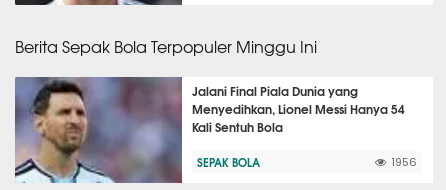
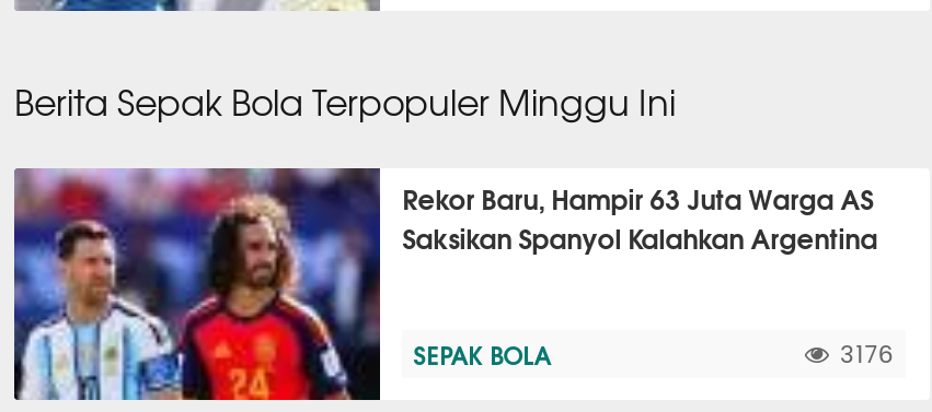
[14,76,405,184] [image] | Jalani Final Piala Dunia yang | Menyedihkan, Lionel Messi Hanya 54 | Kali Sentuh Bola -> [12,168,878,402] [image] | Rekor Baru, Hampir 63 Juta Warga AS | Saksikan Spanyol Kalahkan Argentina
[391,157,417,168] 1956 -> [840,343,895,367] 3176

